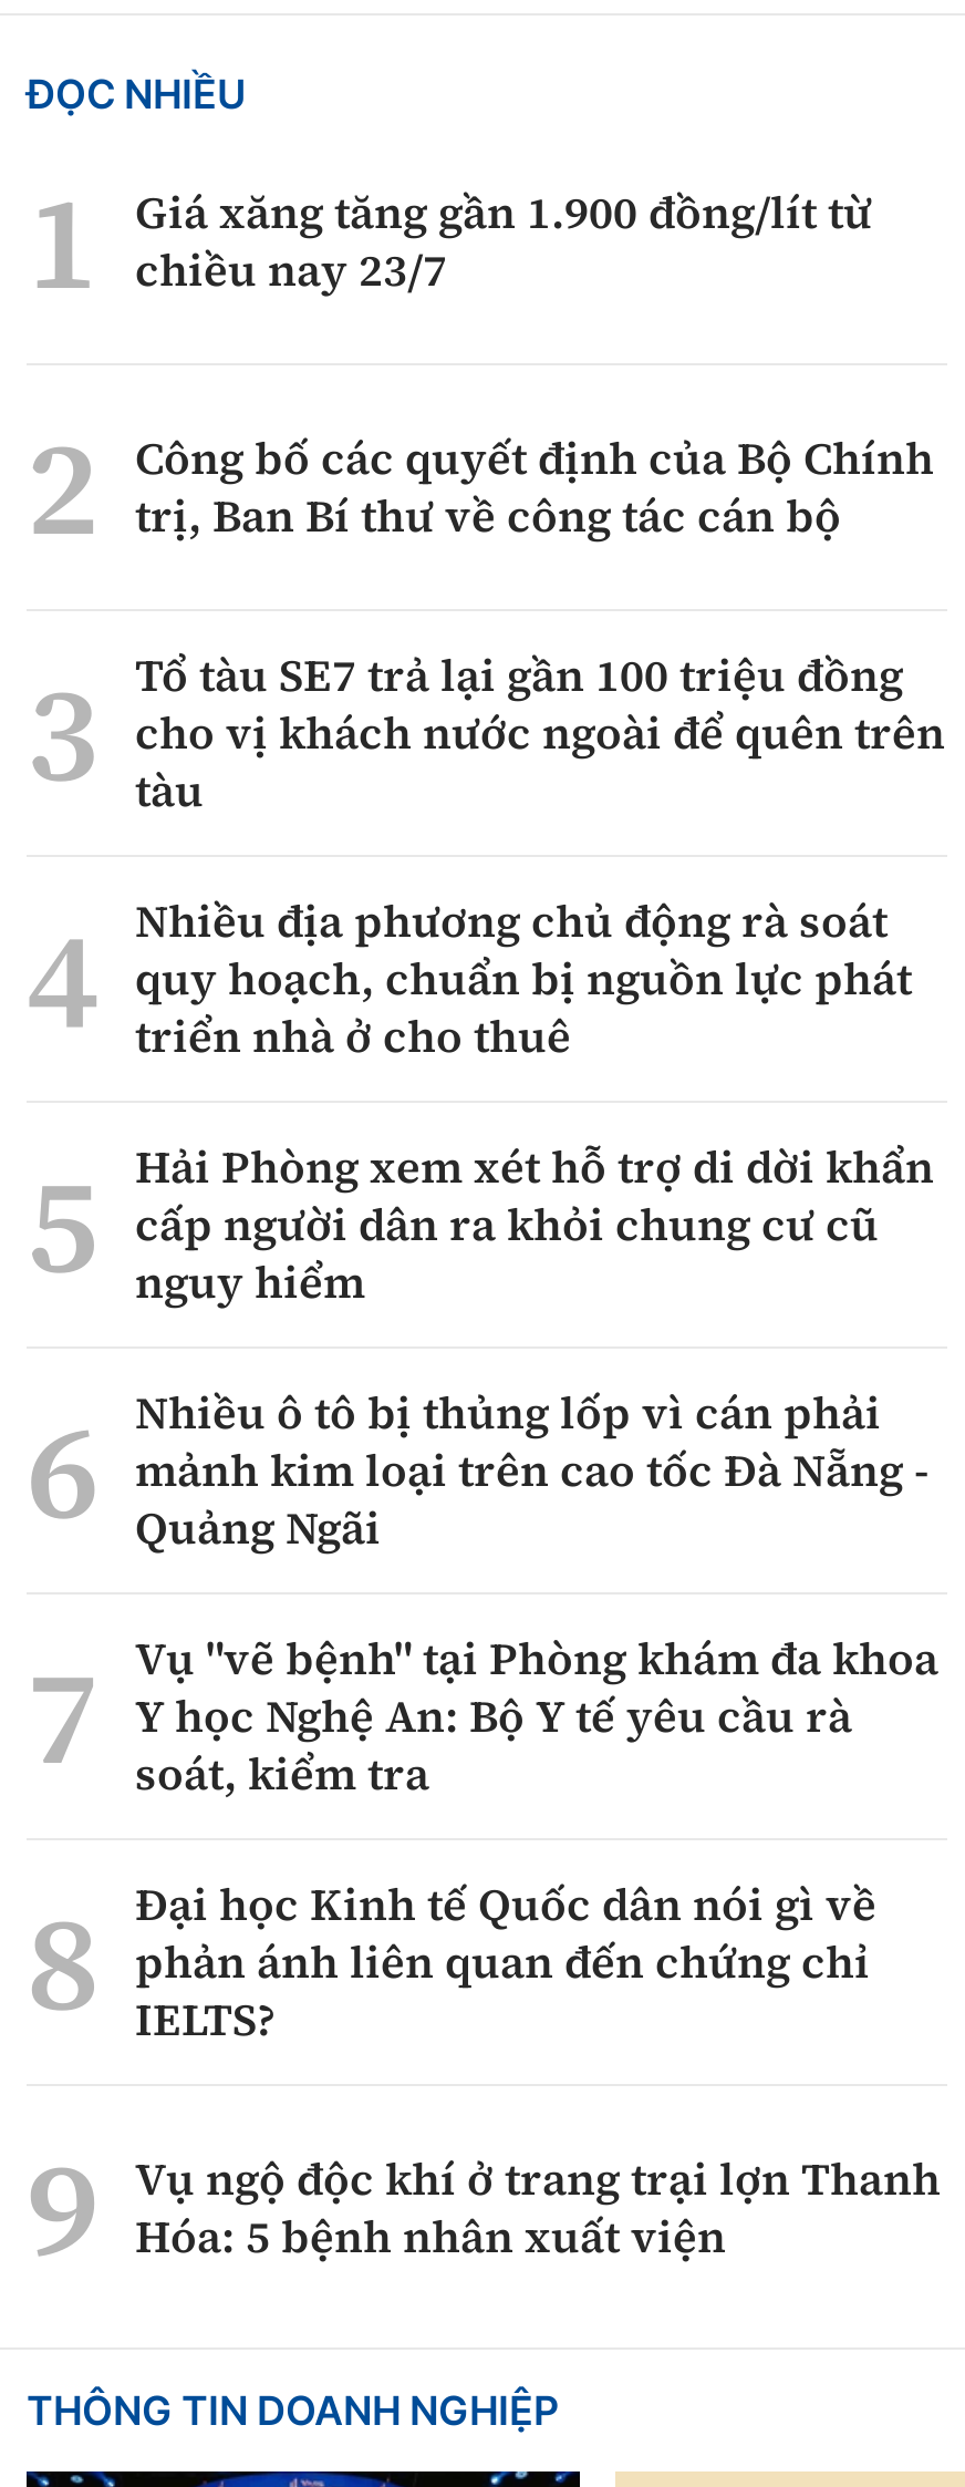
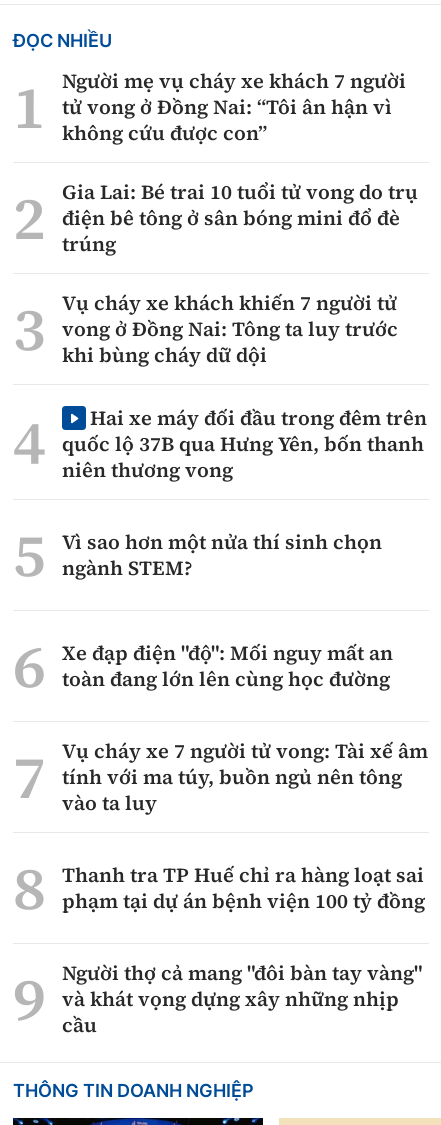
[135,182,872,301] Giá xăng tăng gần 1.900 đồng/lít từ | chiều nay 23/7 -> [62,67,406,147] Người mẹ vụ cháy xe khách 7 người | tử vong ở Đồng Nai: “Tôi ân hận vì | không cứu được con”
[135,427,934,547] Công bố các quyết định của Bộ Chính | trị, Ban Bí thư về công tác cán bộ -> [62,178,418,258] Gia Lai: Bé trai 10 tuổi tử vong do trụ | điện bê tông ở sân bóng mini đổ đè | trúng
[135,644,945,822] Tổ tàu SE7 trả lại gần 100 triệu đồng | cho vị khách nước ngoài để quên trên | tàu -> [62,289,398,369] Vụ cháy xe khách khiến 7 người tử | vong ở Đồng Nai: Tông ta luy trước | khi bùng cháy dữ dội
[135,890,912,1067] Nhiều địa phương chủ động rà soát | quy hoạch, chuẩn bị nguồn lực phát | triển nhà ở cho thuê -> [62,404,427,484] Hai xe máy đối đầu trong đêm trên | quốc lộ 37B qua Hưng Yên, bốn thanh | niên thương vong
[135,1136,934,1313] Hải Phòng xem xét hỗ trợ di dời khẩn | cấp người dân ra khỏi chung cư cũ | nguy hiểm -> [62,528,382,582] Vì sao hơn một nửa thí sinh chọn | ngành STEM?
[135,1382,930,1559] Nhiều ô tô bị thủng lốp vì cán phải | mảnh kim loại trên cao tốc Đà Nẵng - | Quảng Ngãi -> [62,639,393,693] Xe đạp điện "độ": Mối nguy mất an | toàn đang lớn lên cùng học đường
[135,1628,938,1805] Vụ "vẽ bệnh" tại Phòng khám đa khoa | Y học Nghệ An: Bộ Y tế yêu cầu rà | soát, kiểm tra -> [62,737,428,817] Vụ cháy xe 7 người tử vong: Tài xế âm | tính với ma túy, buồn ngủ nên tông | vào ta luy
[135,1874,876,2051] Đại học Kinh tế Quốc dân nói gì về | phản ánh liên quan đến chứng chỉ | IELTS? -> [62,861,425,915] Thanh tra TP Huế chỉ ra hàng loạt sai | phạm tại dự án bệnh viện 100 tỷ đồng
[135,2148,941,2268] Vụ ngộ độc khí ở trang trại lợn Thanh | Hóa: 5 bệnh nhân xuất viện -> [62,959,422,1039] Người thợ cả mang "đôi bàn tay vàng" | và khát vọng dựng xây những nhịp | cầu

